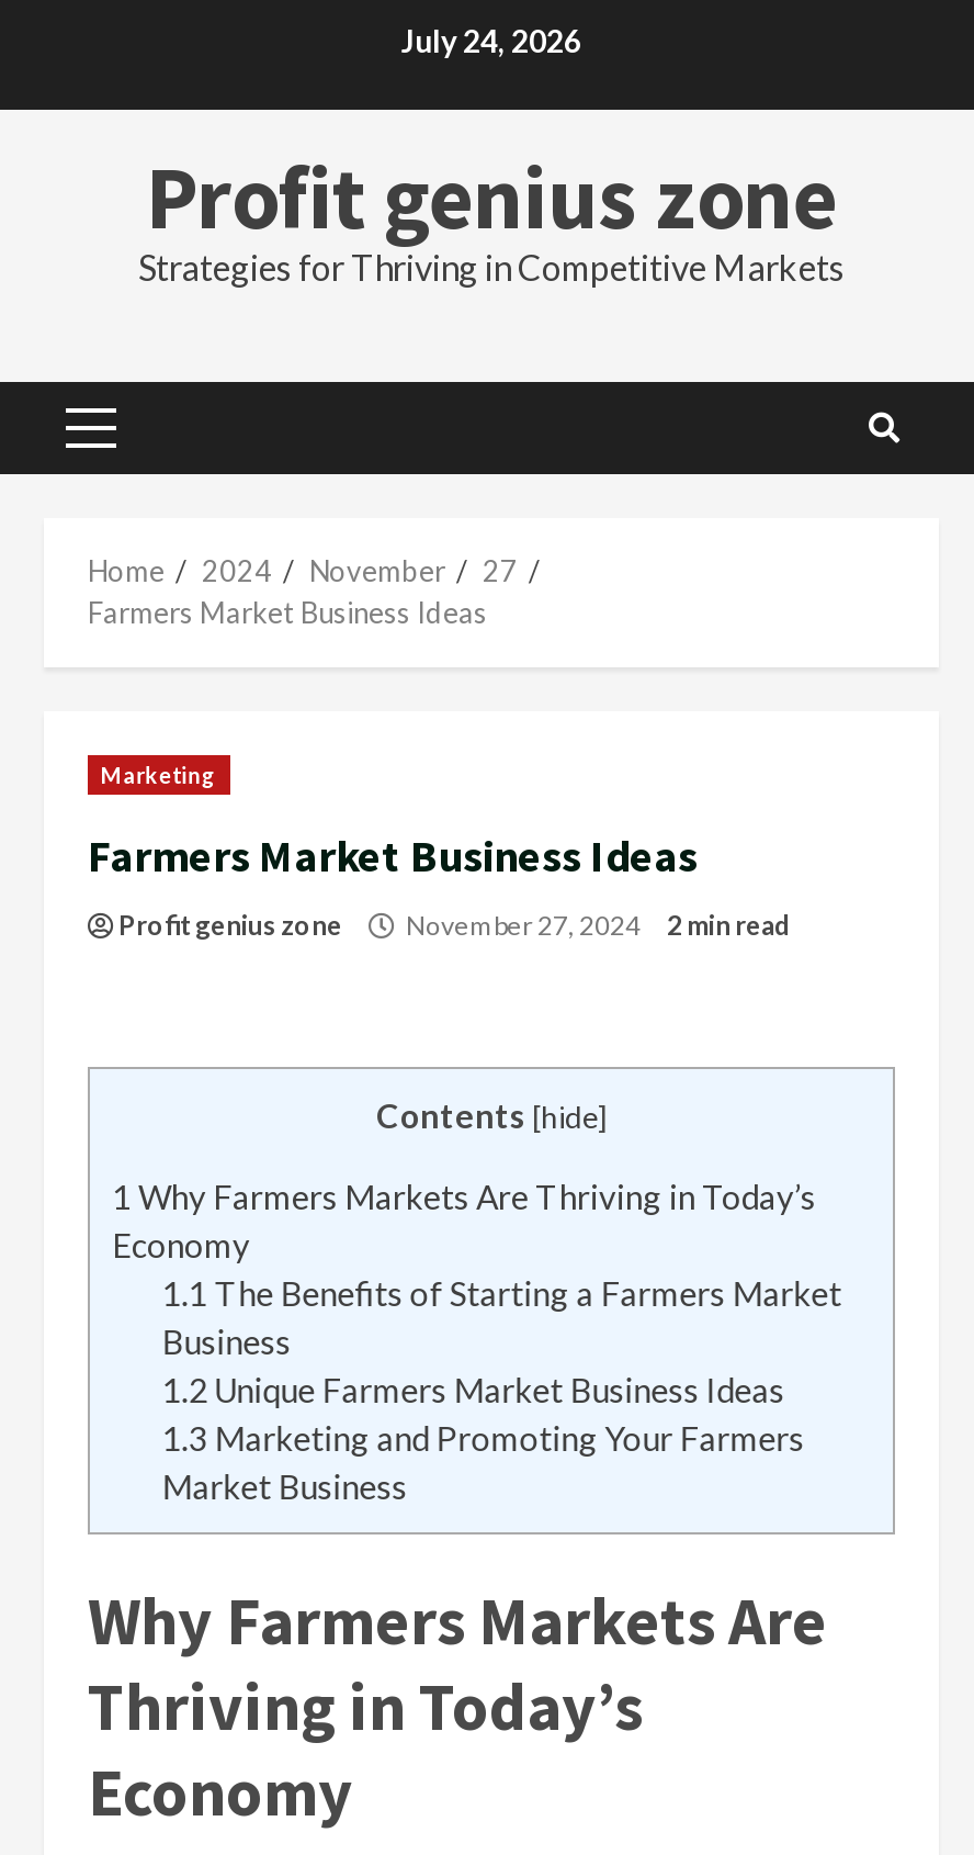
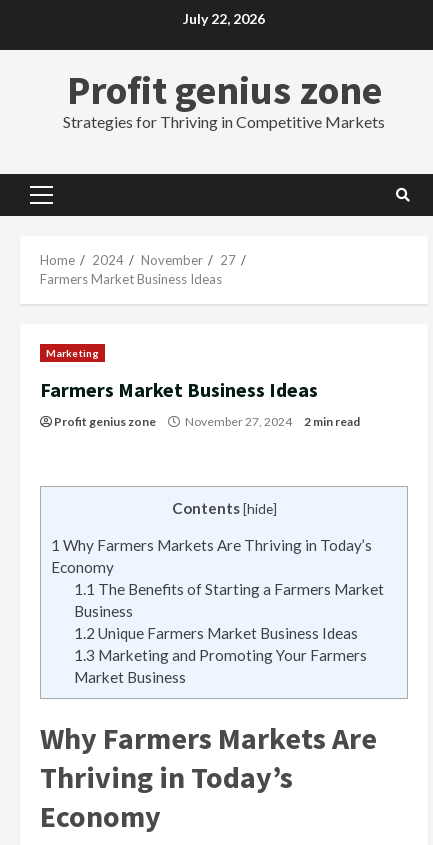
[401,21,581,58] July 24, 2026 -> [183,9,265,26] July 22, 2026

